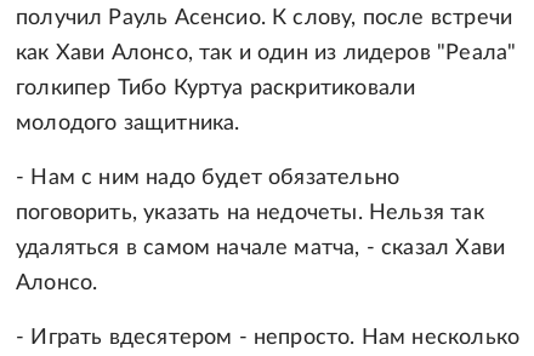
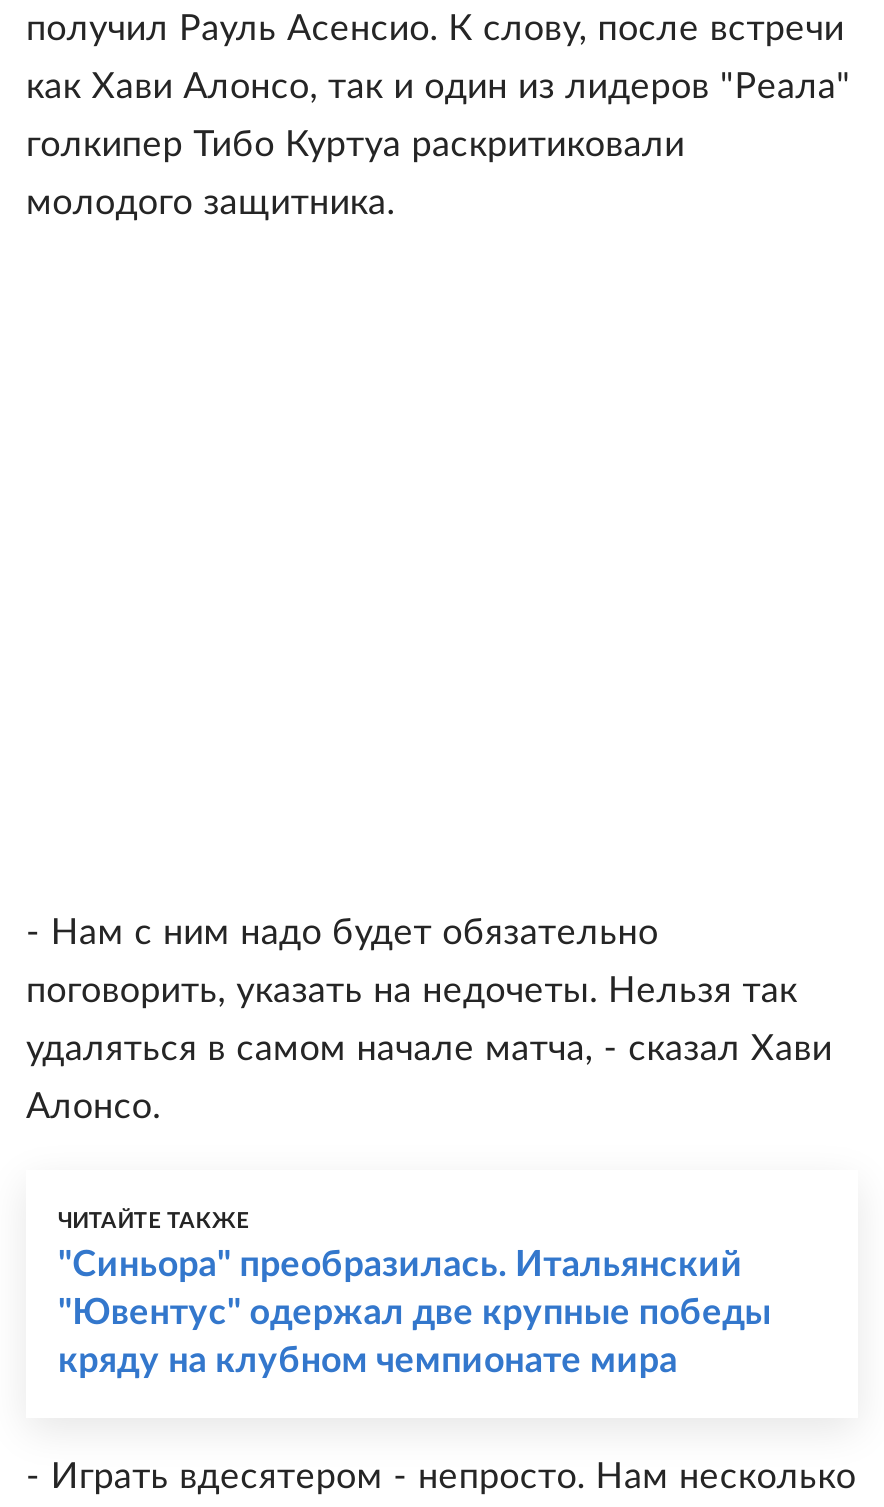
none -> [58,1210,771,1380] ЧИТАЙТЕ ТАКЖЕ | "Синьора" преобразилась. Итальянский | "Ювентус" одержал две крупные победы | кряду на клубном чемпионате мира

